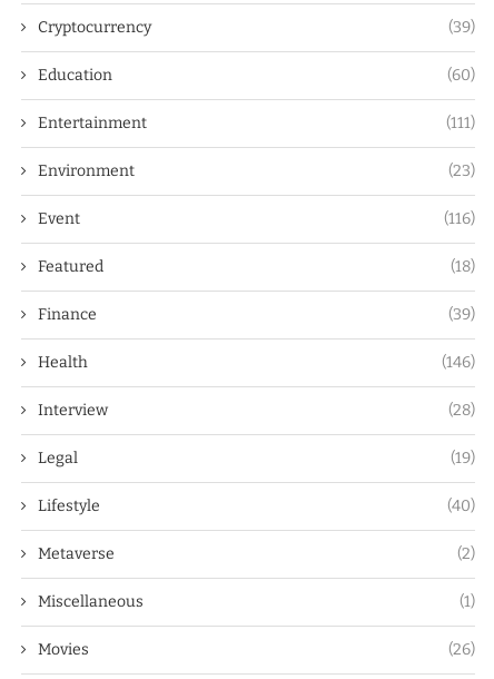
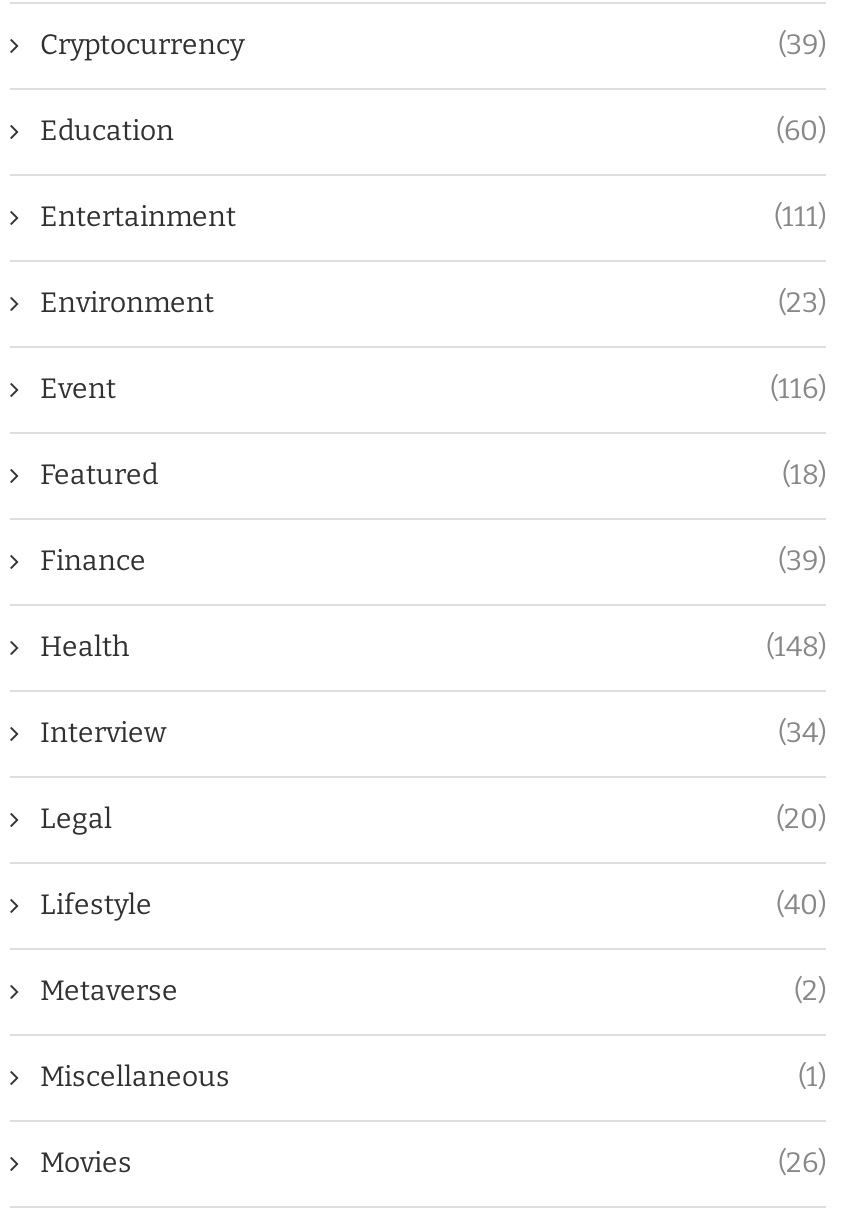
[442,353,475,372] (146) -> [766,630,826,664] (148)
[448,401,475,420] (28) -> [778,716,826,750] (34)
[451,449,475,468] (19) -> [776,802,826,836] (20)

